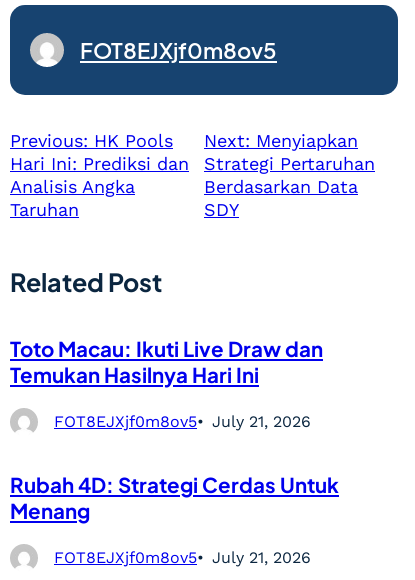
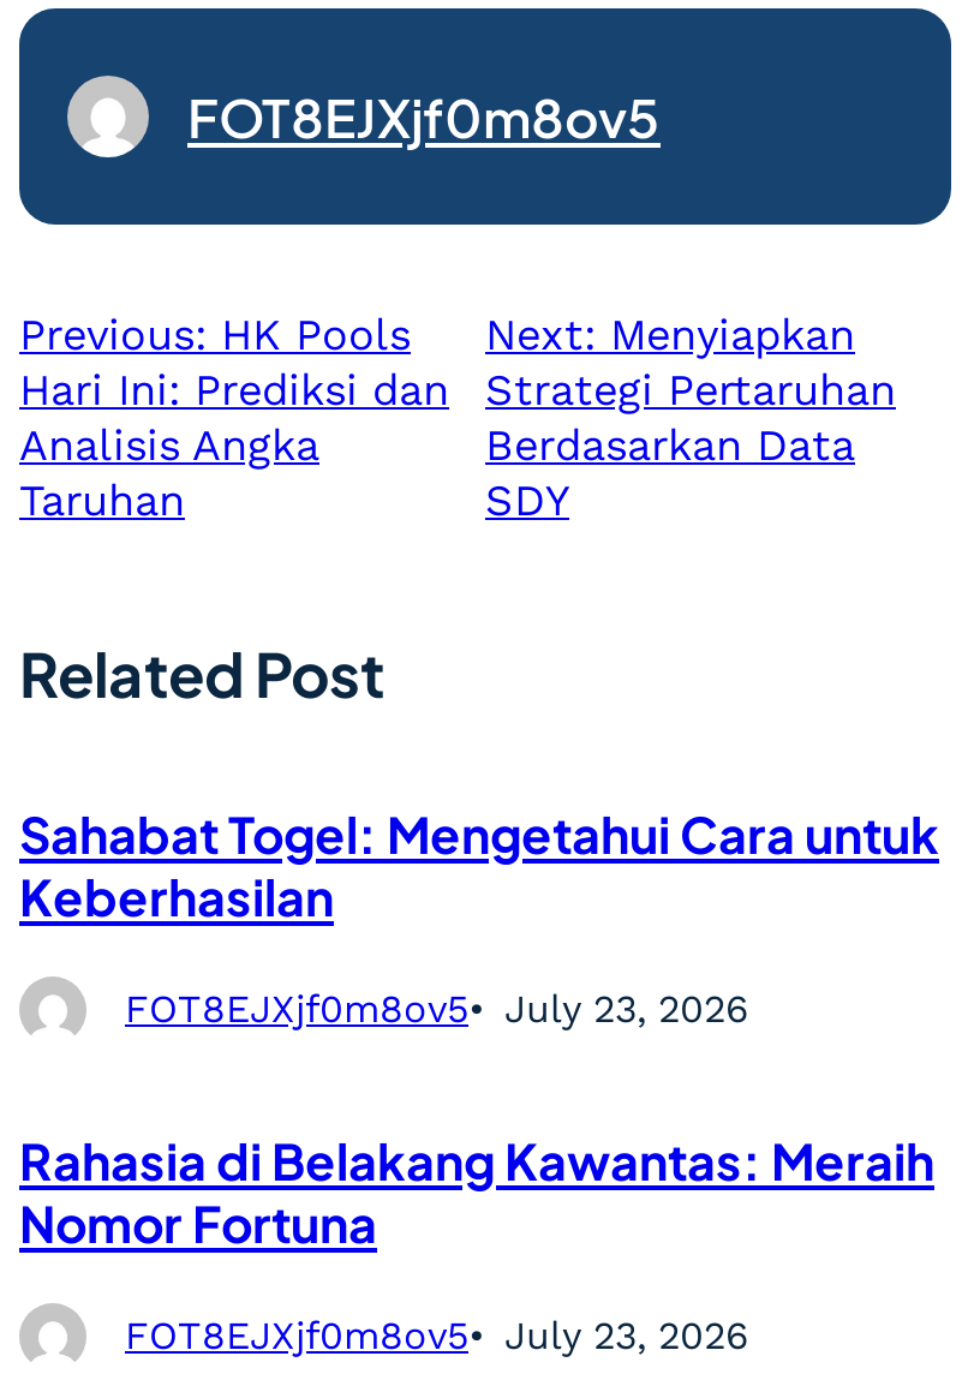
[10,335,323,387] Toto Macau: Ikuti Live Draw dan | Temukan Hasilnya Hari Ini -> [19,802,939,927] Sahabat Togel: Mengetahui Cara untuk | Keberhasilan
[54,411,311,430] FOT8EJXjf0m8ov5 July 21, 2026 -> [125,985,749,1030] FOT8EJXjf0m8ov5 July 23, 2026
[10,471,339,523] Rubah 4D: Strategi Cerdas Untuk | Menang -> [19,1129,934,1254] Rahasia di Belakang Kawantas: Meraih | Nomor Fortuna
[54,547,311,566] FOT8EJXjf0m8ov5 July 21, 2026 -> [125,1312,749,1357] FOT8EJXjf0m8ov5 July 23, 2026

